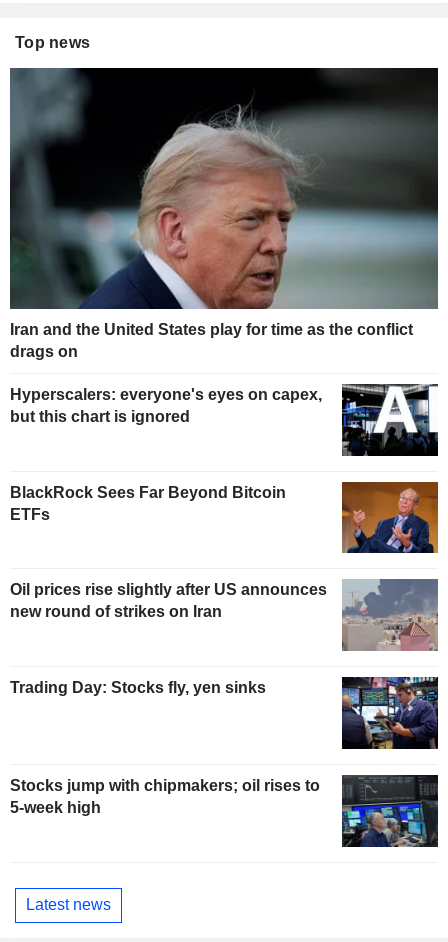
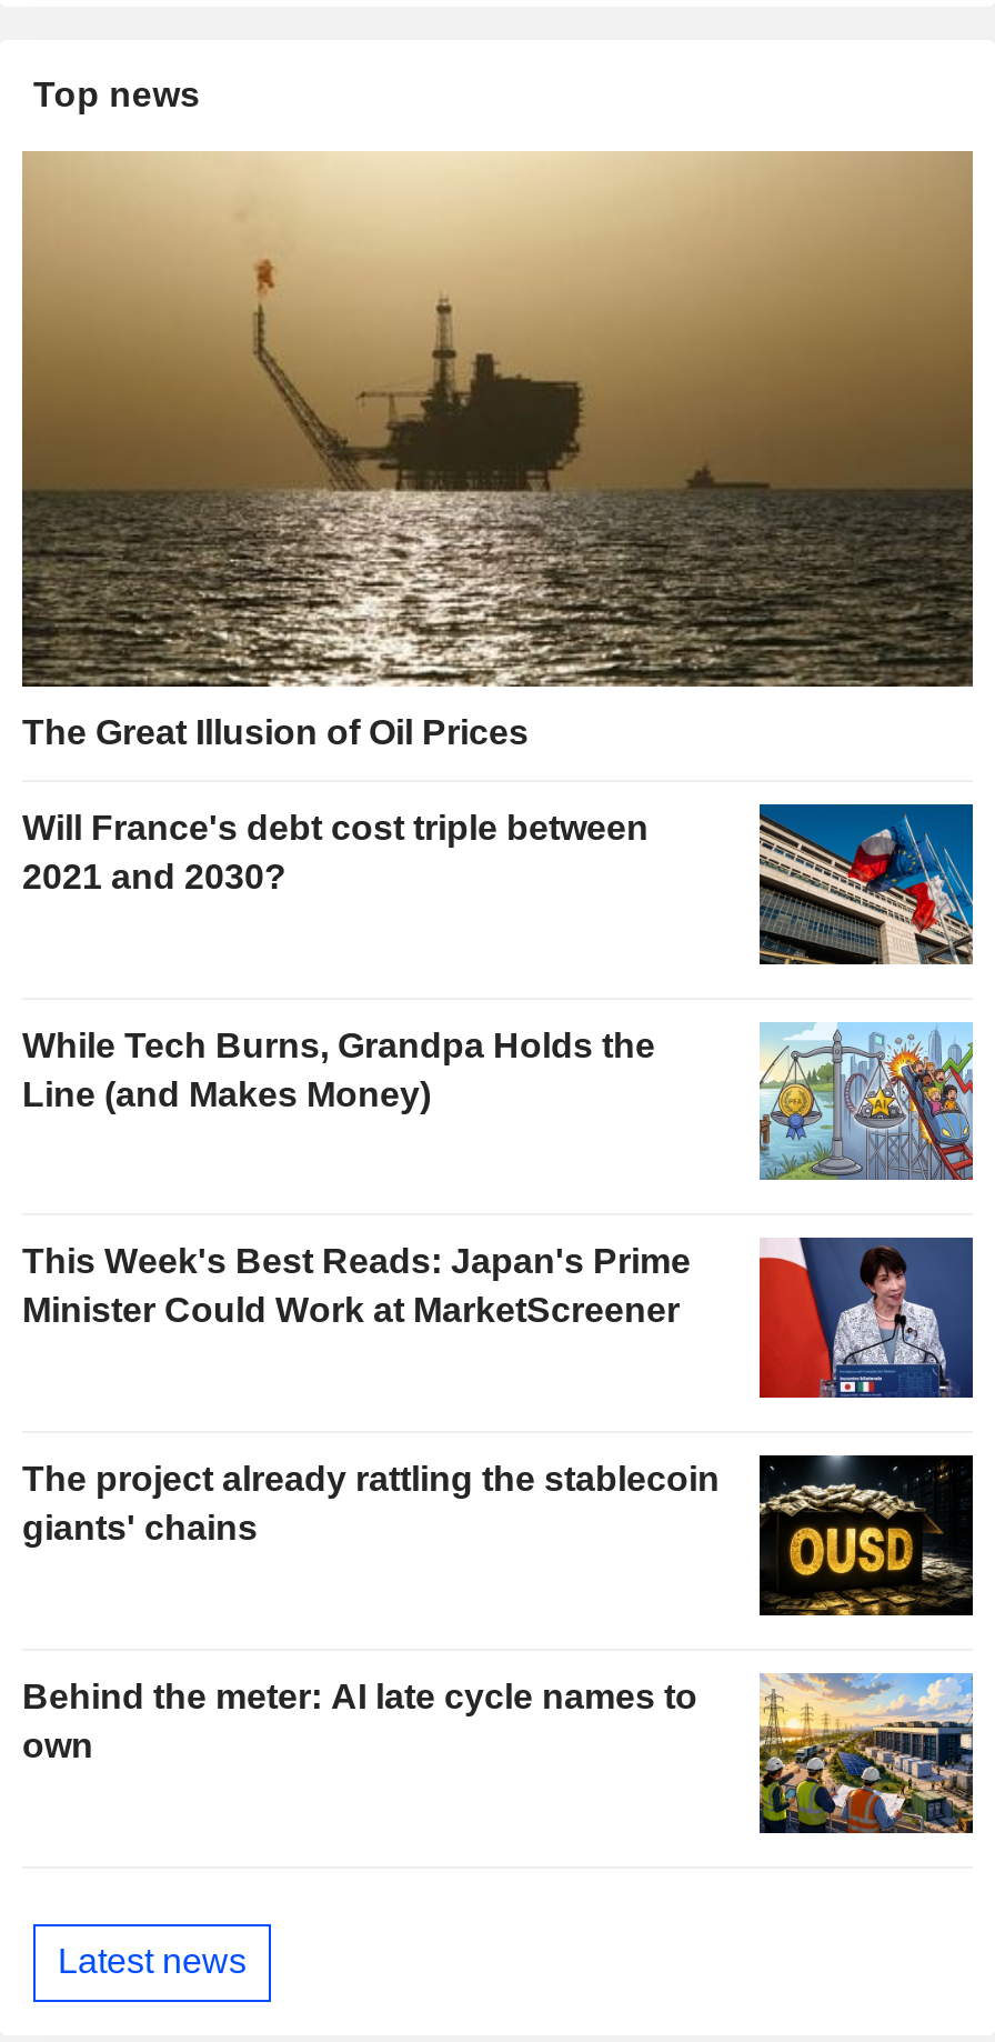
[9,67,439,360] [image] | Iran and the United States play for time as the conflict | drags on -> [20,149,975,750] [image] | The Great Illusion of Oil Prices
[10,386,322,425] Hyperscalers: everyone's eyes on capex, | but this chart is ignored -> [22,808,649,895] Will France's debt cost triple between | 2021 and 2030?
[342,383,439,457] [image] -> [757,802,975,967] [image]
[10,483,286,522] BlackRock Sees Far Beyond Bitcoin | ETFs -> [22,1025,655,1112] While Tech Burns, Grandpa Holds the | Line (and Makes Money)
[341,481,439,554] [image] -> [760,1022,975,1182] [image]
[10,579,438,652] [image] | Oil prices rise slightly after US announces | new round of strikes on Iran -> [22,1238,975,1400] [image] | This Week's Best Reads: Japan's Prime | Minister Could Work at MarketScreener
[10,679,266,696] Trading Day: Stocks fly, yen sinks -> [22,1460,720,1547] The project already rattling the stablecoin | giants' chains
[341,676,438,750] [image] -> [757,1453,973,1618] [image]
[10,774,439,848] [image] | Stocks jump with chipmakers; oil rises to | 5-week high -> [22,1671,975,1835] [image] | Behind the meter: AI late cycle names to | own

